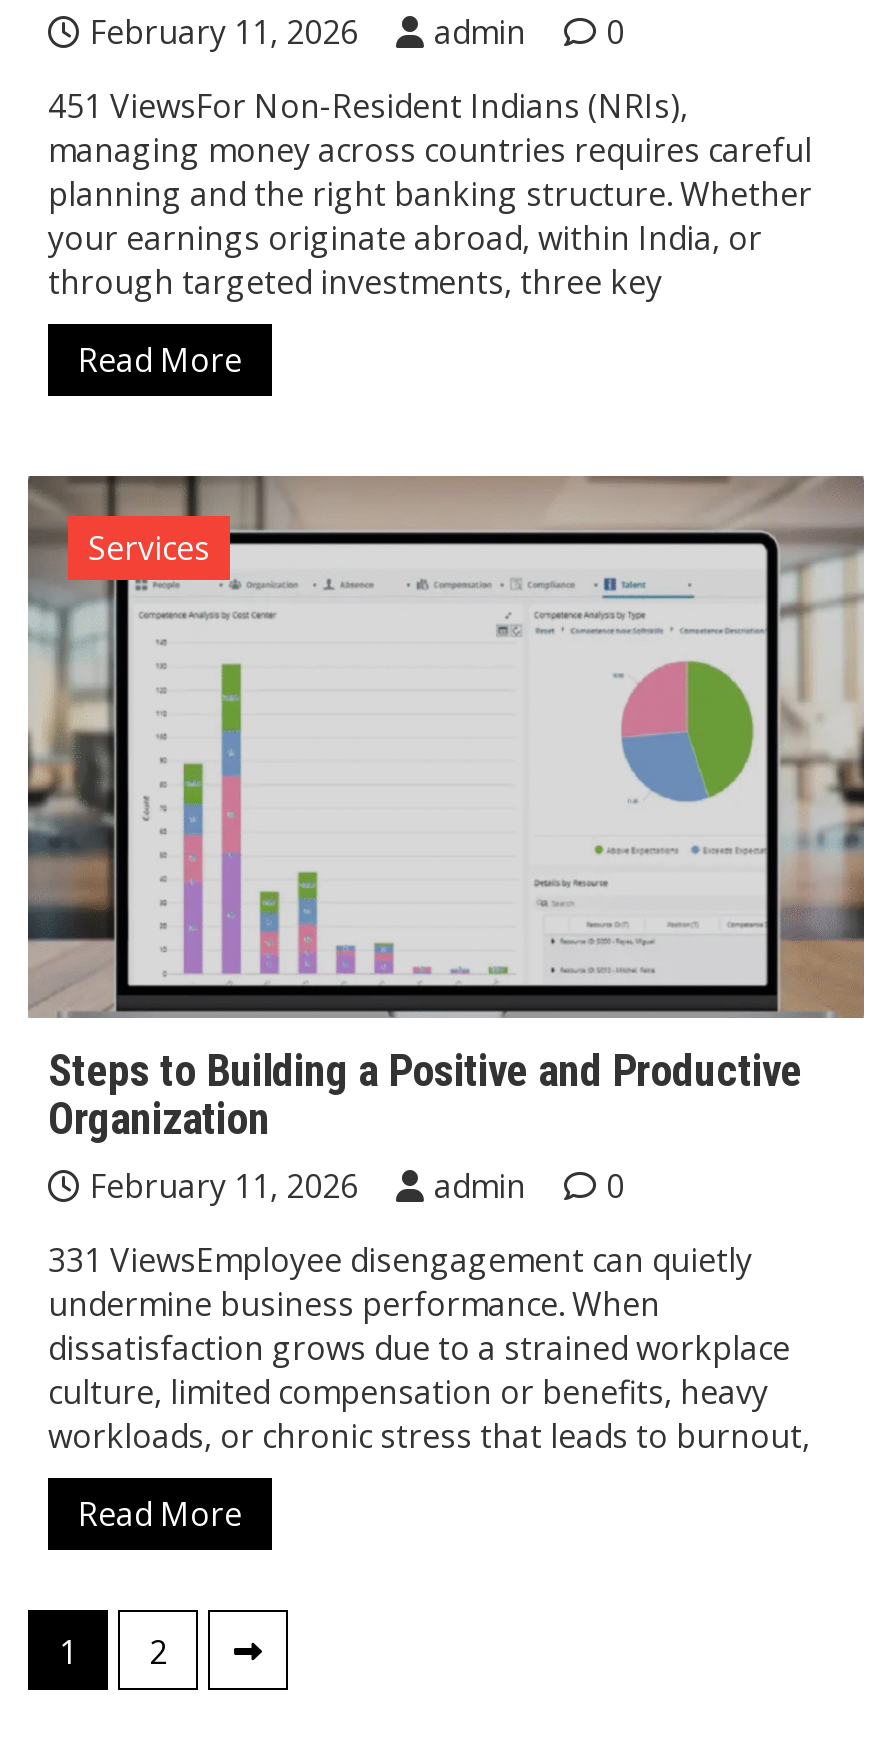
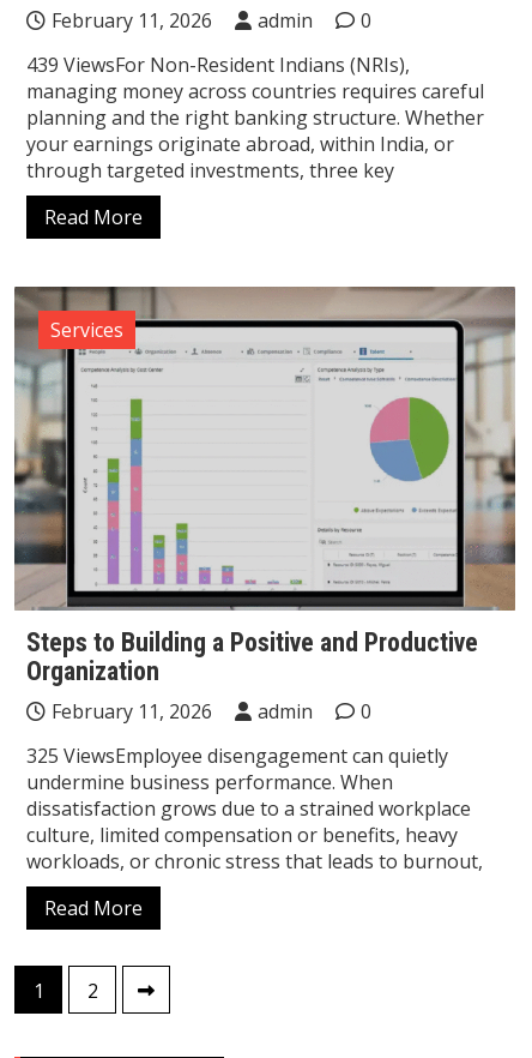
[48,84,688,128] 451 ViewsFor Non-Resident Indians (NRIs), -> [26,52,410,78] 439 ViewsFor Non-Resident Indians (NRIs),
[48,1237,752,1281] 331 ViewsEmployee disengagement can quietly -> [26,743,448,769] 325 ViewsEmployee disengagement can quietly

